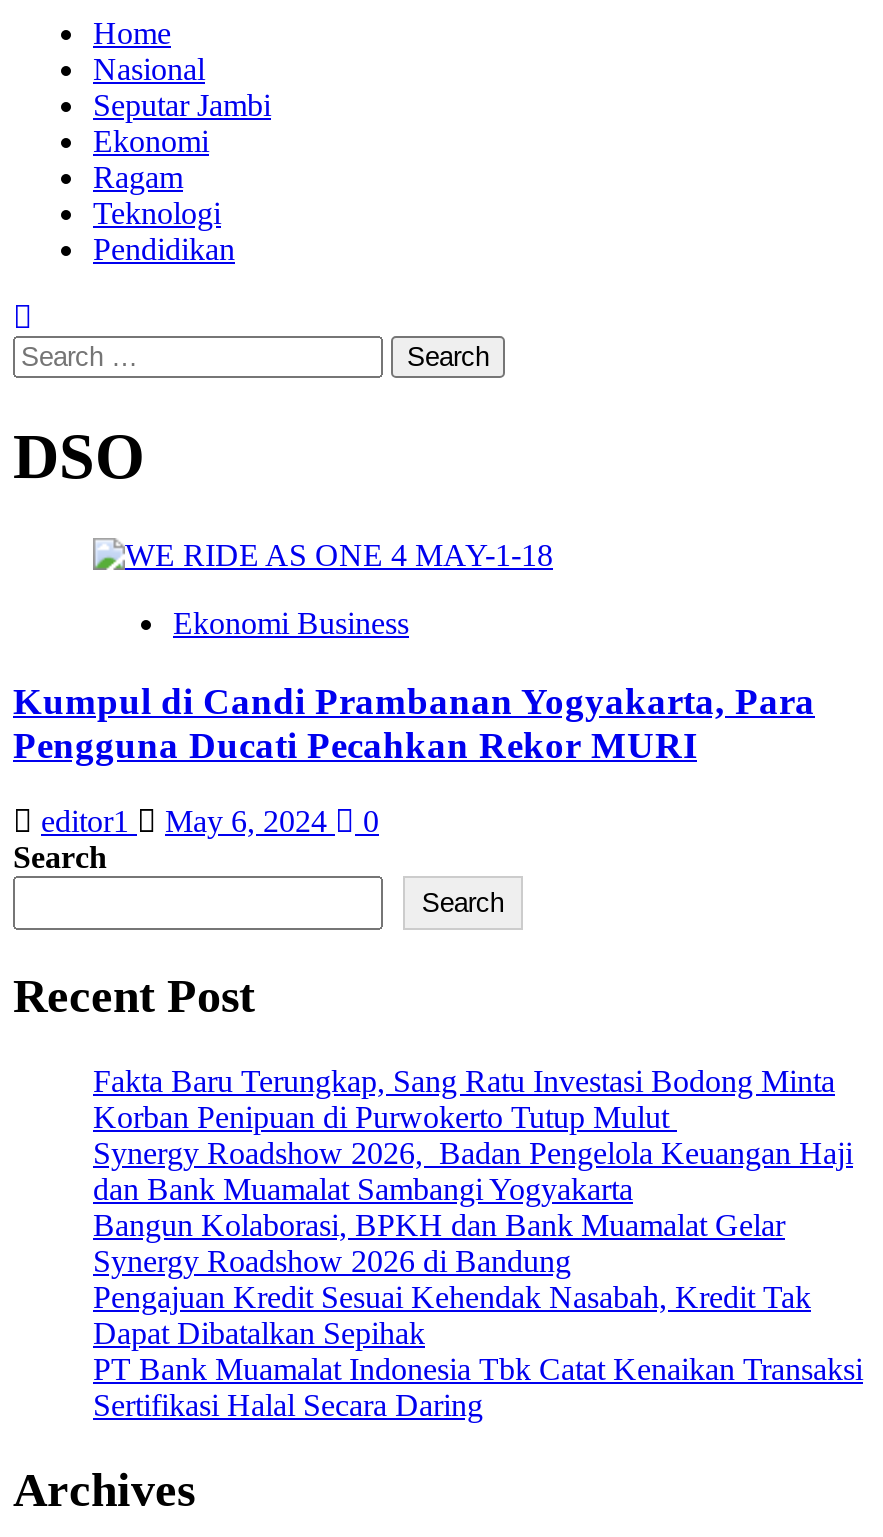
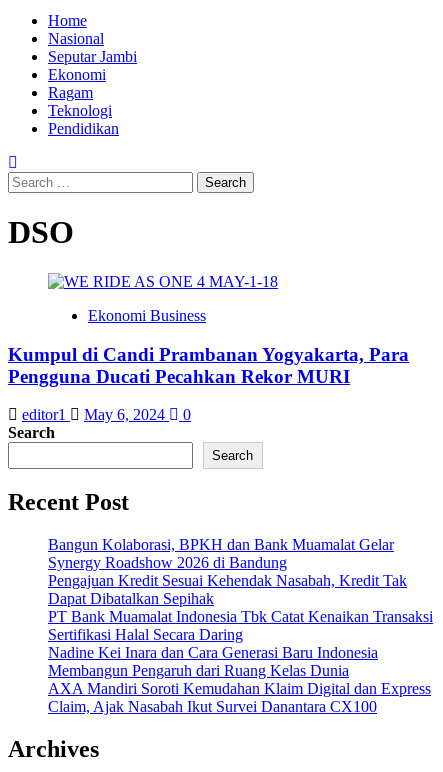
[93,1064,853,1206] Fakta Baru Terungkap, Sang Ratu Investasi Bodong Minta | Korban Penipuan di Purwokerto Tutup Mulut | Synergy Roadshow 2026, Badan Pengelola Keuangan Haji | dan Bank Muamalat Sambangi Yogyakarta -> none
moved [93,1208,863,1422] -> [48,536,433,643]: Bangun Kolaborasi, BPKH dan Bank Muamalat Gelar | Synergy Roadshow 2026 di Bandung | Pengajuan Kredit Sesuai Kehendak Nasabah, Kredit Tak | Dapat Dibatalkan Sepihak | PT Bank Muamalat Indonesia Tbk Catat Kenaikan Transaksi | Sertifikasi Halal Secara Daring
none -> [48,644,431,715] Nadine Kei Inara dan Cara Generasi Baru Indonesia | Membangun Pengaruh dari Ruang Kelas Dunia | AXA Mandiri Soroti Kemudahan Klaim Digital dan Express | Claim, Ajak Nasabah Ikut Survei Danantara CX100

